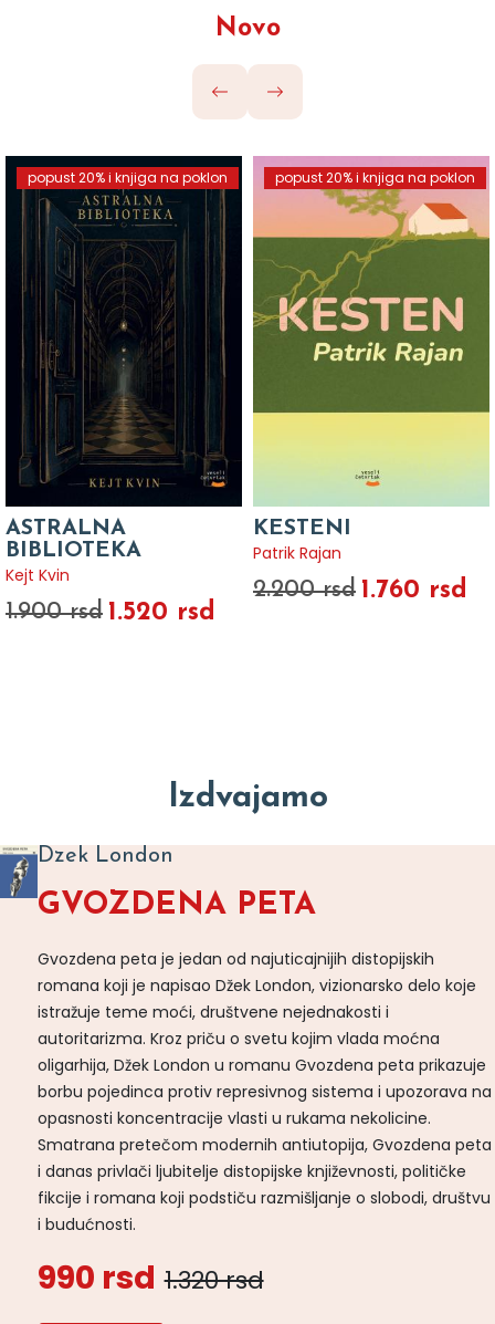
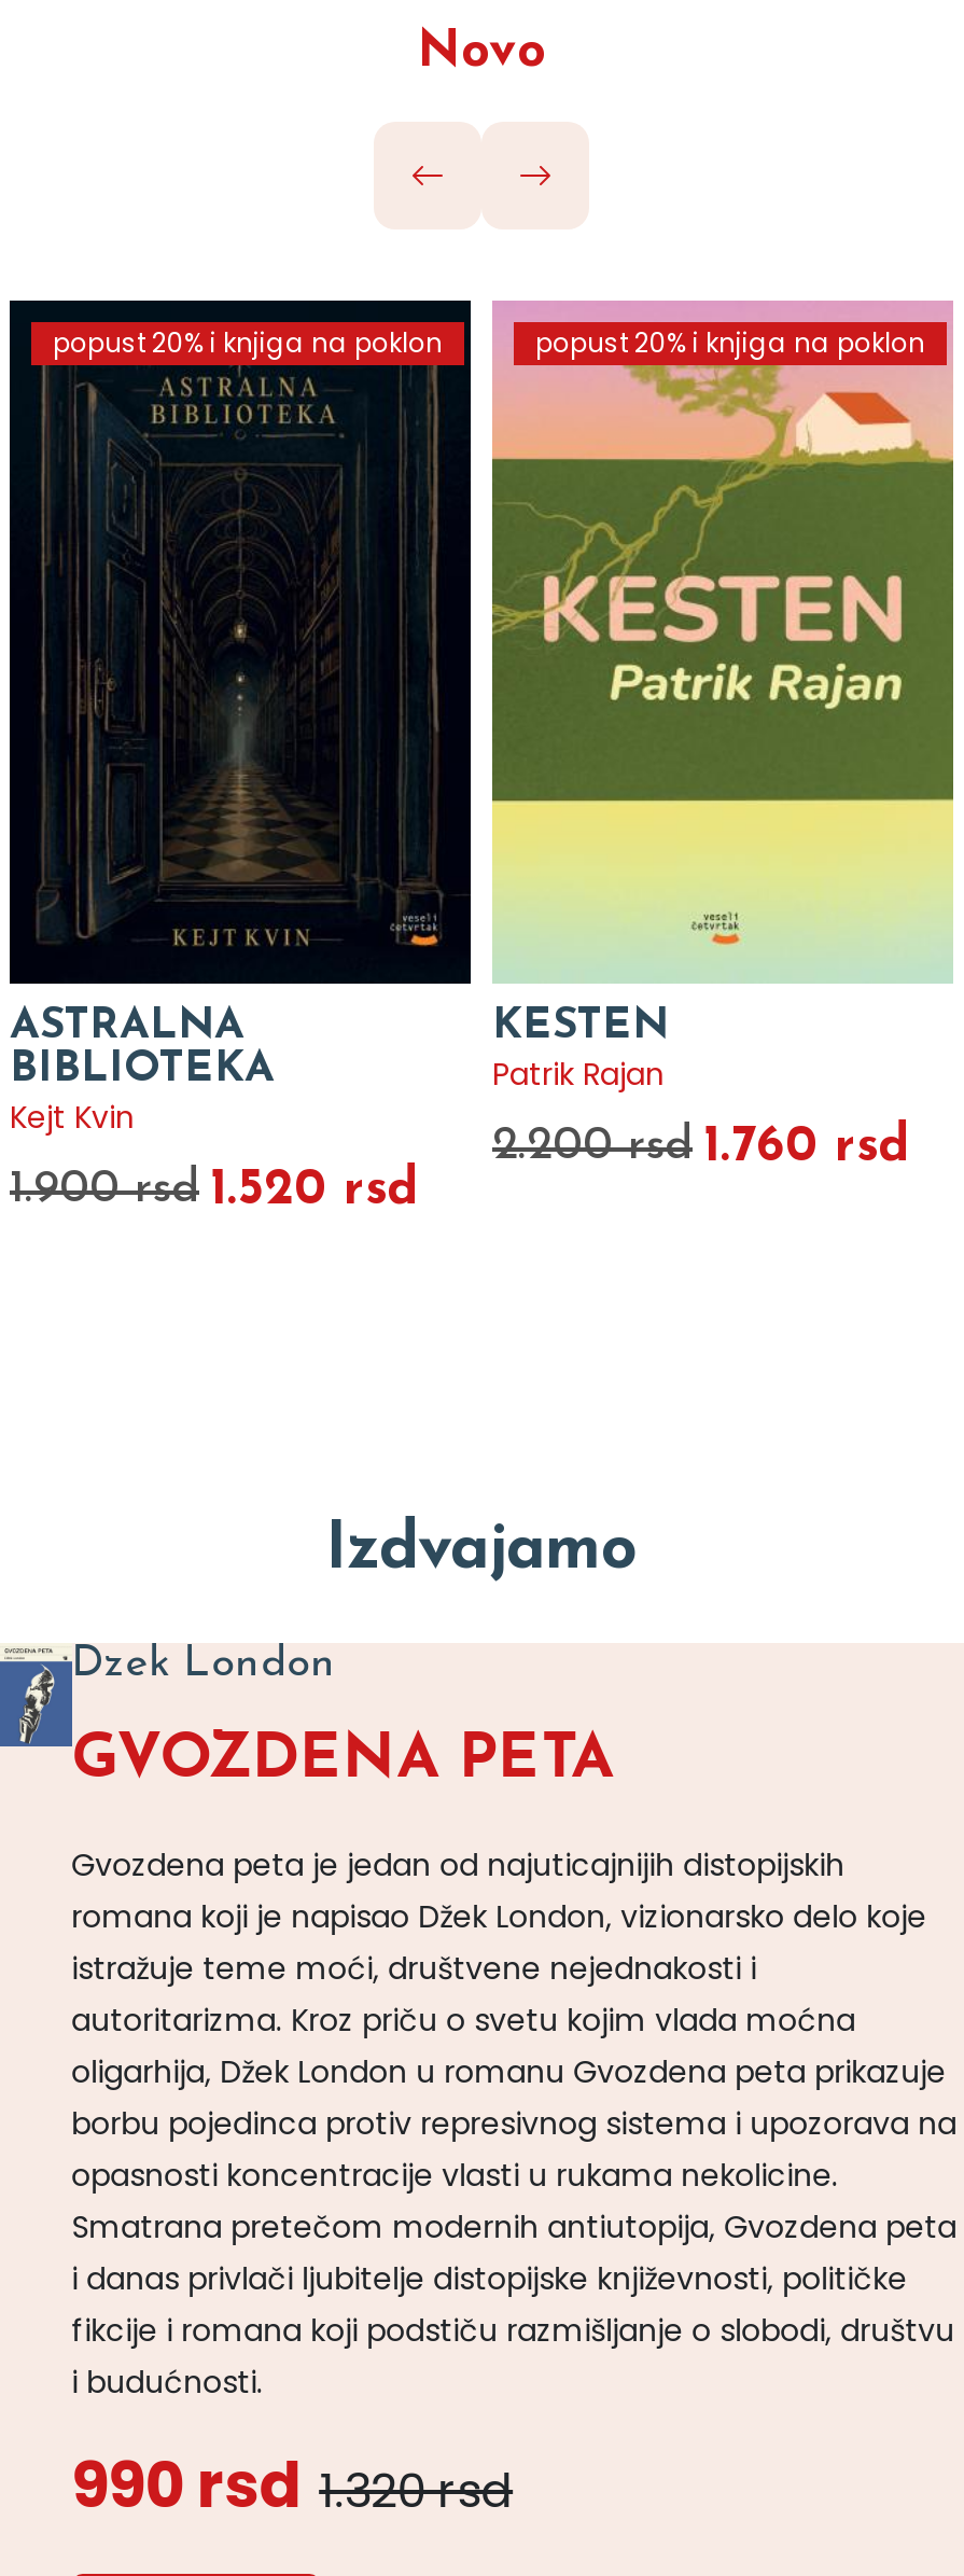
[253,517,351,539] KESTENI -> [492,1004,669,1047] KESTEN

